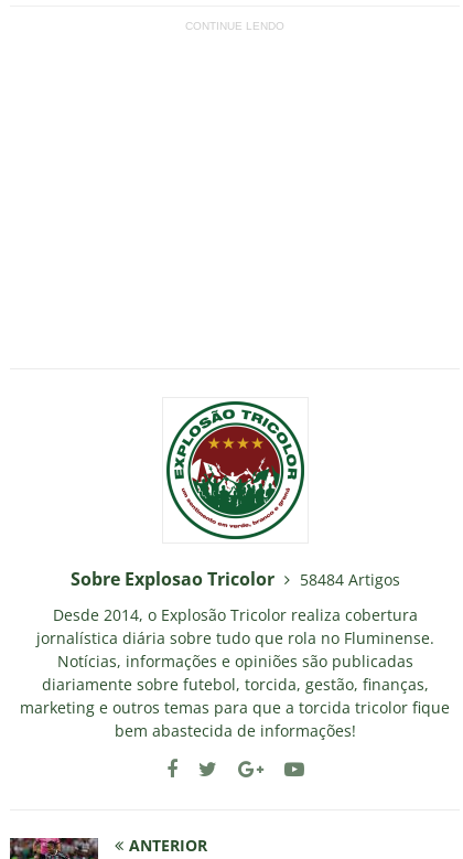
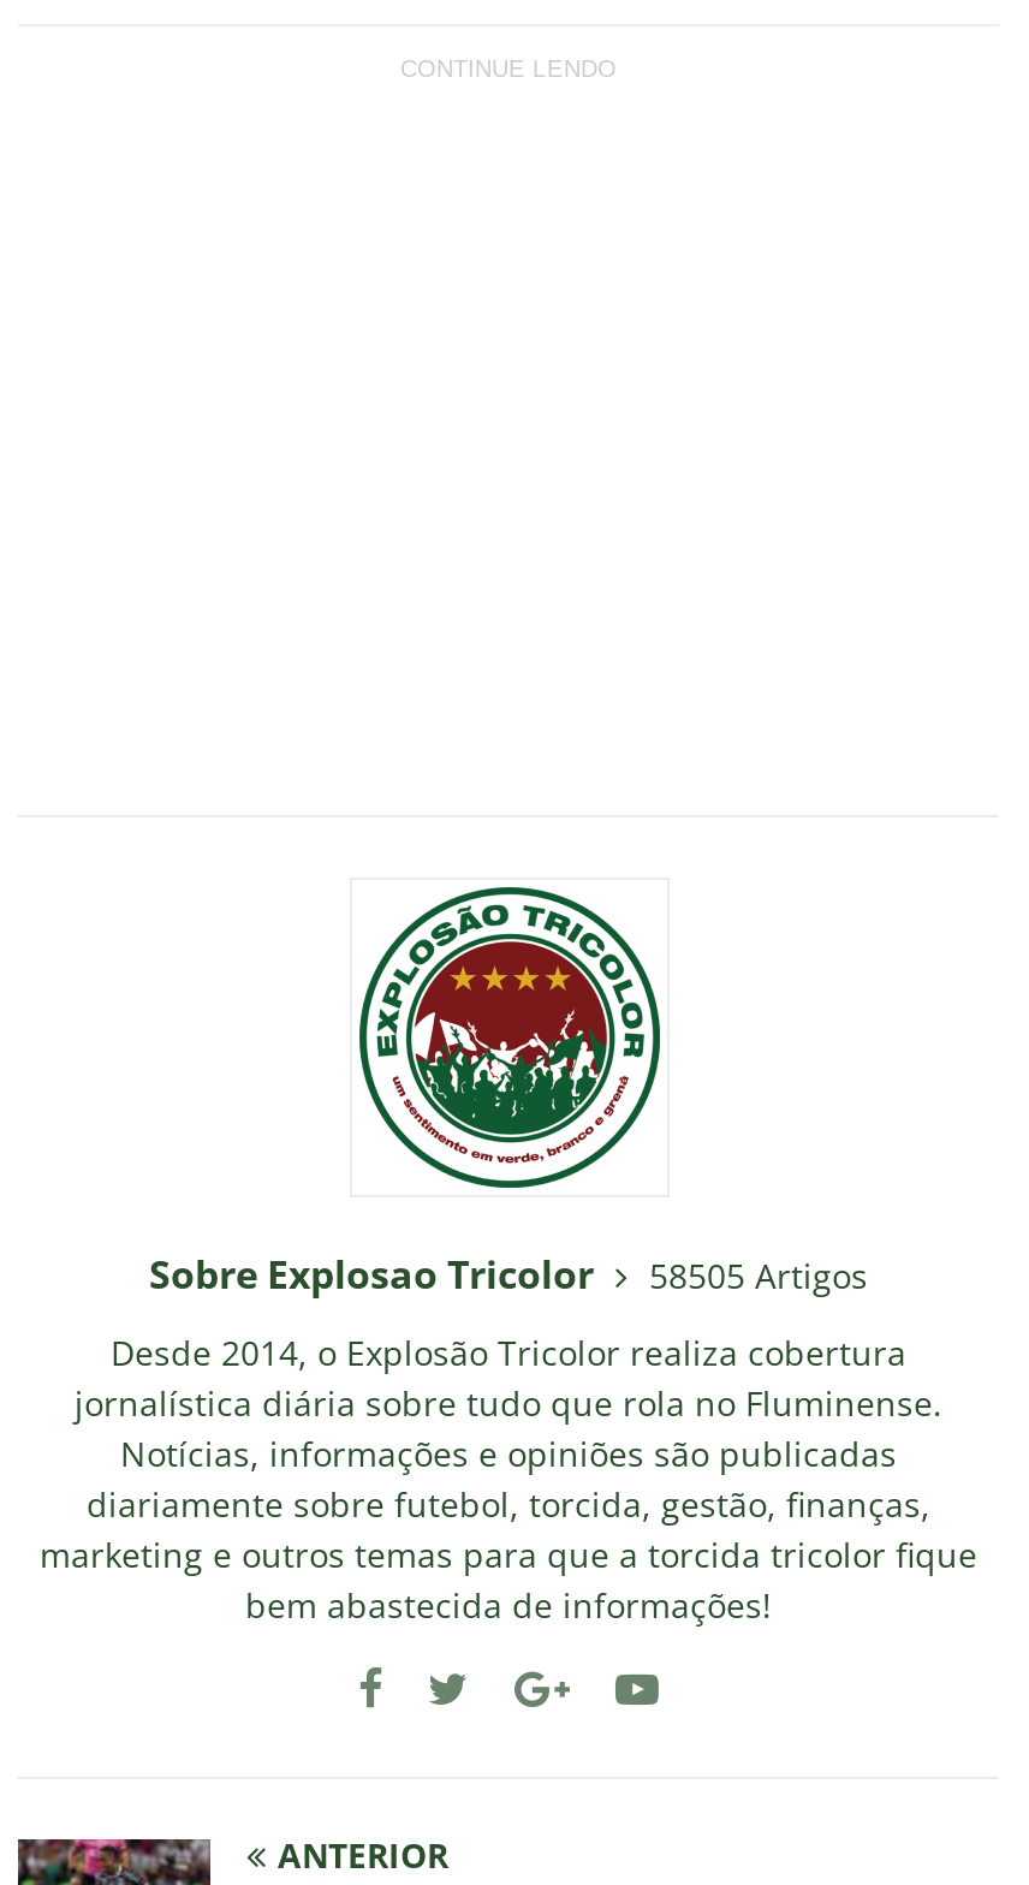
[70,567,400,591] Sobre Explosao Tricolor 58484 Artigos -> [149,1249,868,1301] Sobre Explosao Tricolor 58505 Artigos

